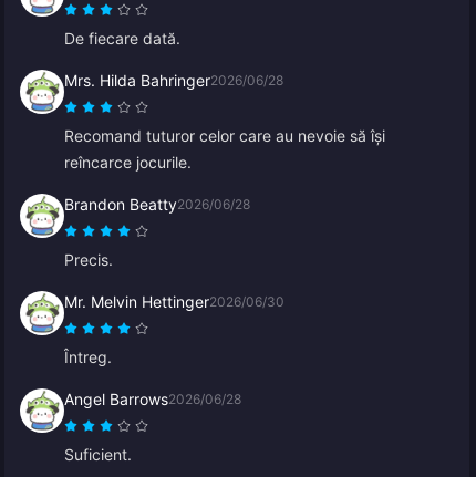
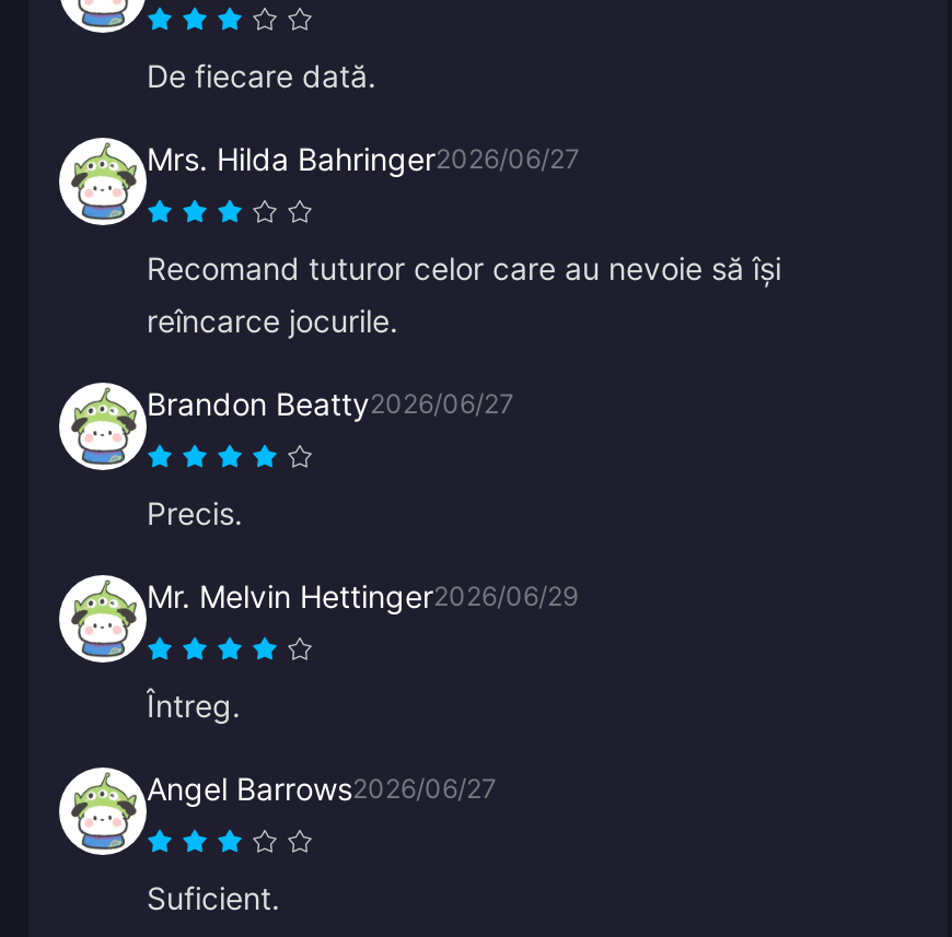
[64,70,283,89] Mrs. Hilda Bahringer2026/06/28 -> [147,139,580,176] Mrs. Hilda Bahringer2026/06/27
[64,194,250,213] Brandon Beatty2026/06/28 -> [147,384,514,421] Brandon Beatty2026/06/27
[64,292,284,311] Mr. Melvin Hettinger2026/06/30 -> [147,576,578,614] Mr. Melvin Hettinger2026/06/29
[64,389,241,408] Angel Barrows2026/06/28 -> [147,769,497,806] Angel Barrows2026/06/27

